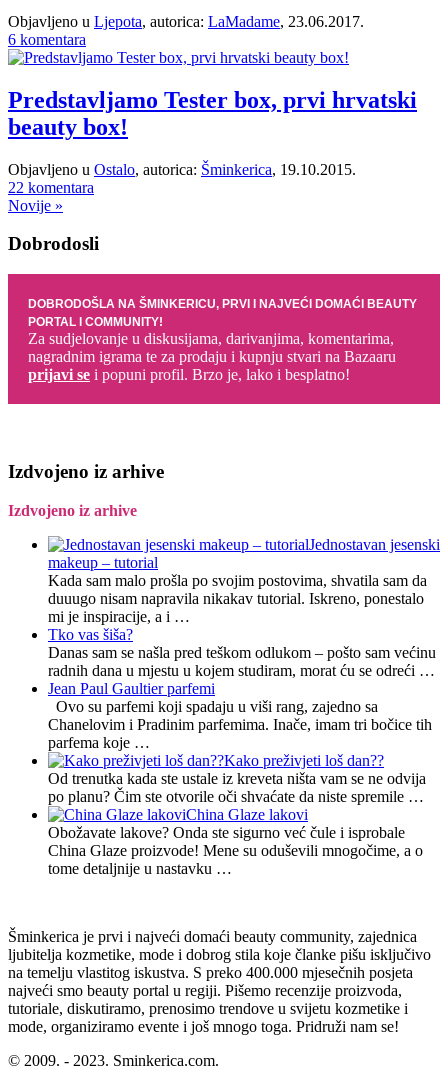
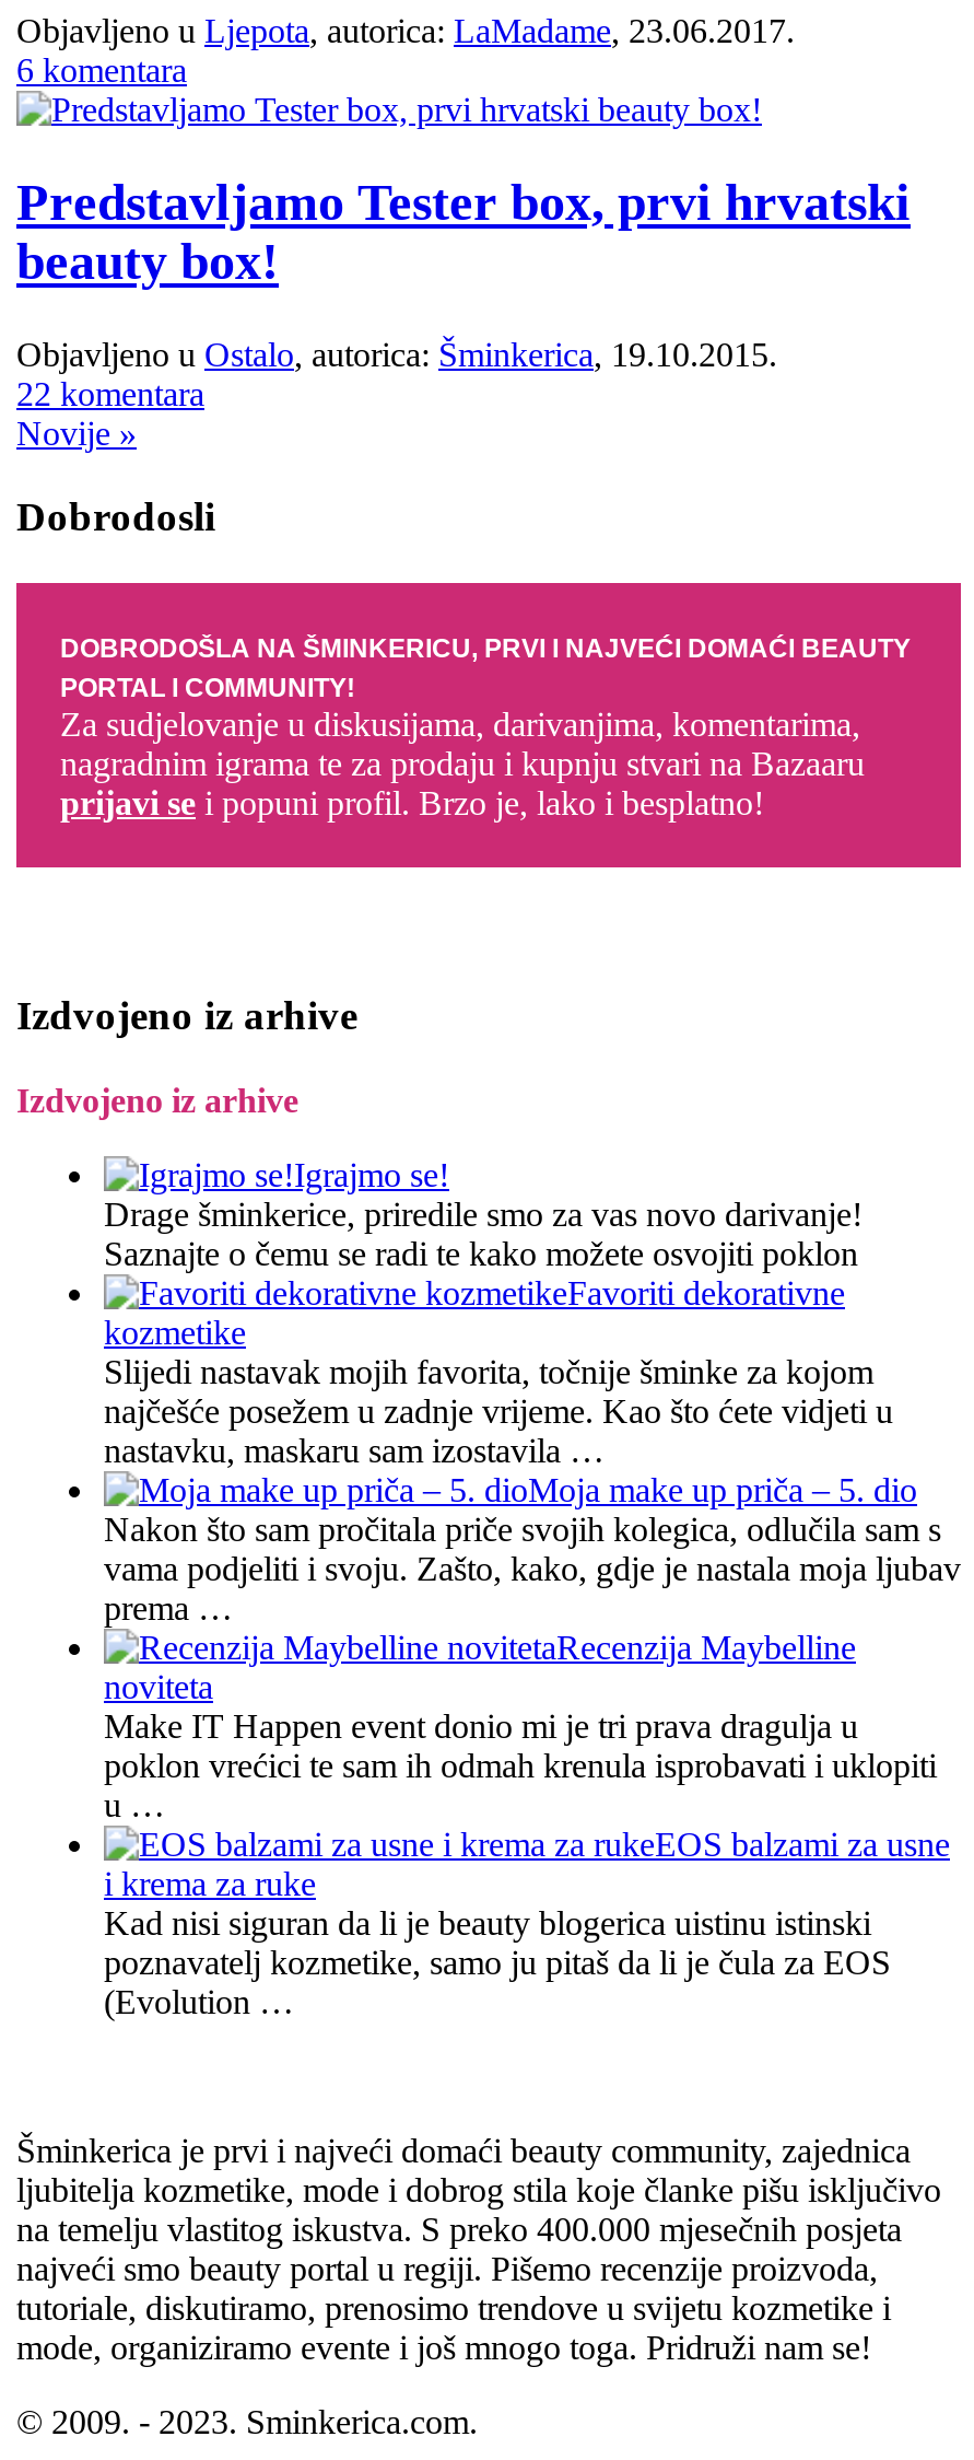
[48,535,440,876] Jednostavan jesenski | makeup – tutorial | Kada sam malo prošla po svojim postovima, shvatila sam da | duuugo nisam napravila nikakav tutorial. Iskreno, ponestalo | mi je inspiracije, a i … | Tko vas šiša? | Danas sam se našla pred teškom odlukom – pošto sam većinu | radnih dana u mjestu u kojem studiram, morat ću se odreći … | Jean Paul Gaultier parfemi | Ovo su parfemi koji spadaju u viši rang, zajedno sa | Chanelovim i Pradinim parfemima. Inače, imam tri bočice tih | parfema koje … | Kako preživjeti loš dan?? | Od trenutka kada ste ustale iz kreveta ništa vam se ne odvija | po planu? Čim ste otvorile oči shvaćate da niste spremile … | China Glaze lakovi | Obožavate lakove? Onda ste sigurno već čule i isprobale | China Glaze proizvode! Mene su oduševili mnogočime, a o | tome detaljnije u nastavku … -> [104,1155,961,2019] Igrajmo se! | Drage šminkerice, priredile smo za vas novo darivanje! | Saznajte o čemu se radi te kako možete osvojiti poklon | Favoriti dekorativne | kozmetike | Slijedi nastavak mojih favorita, točnije šminke za kojom | najčešće posežem u zadnje vrijeme. Kao što ćete vidjeti u | nastavku, maskaru sam izostavila … | Moja make up priča – 5. dio | Nakon što sam pročitala priče svojih kolegica, odlučila sam s | vama podjeliti i svoju. Zašto, kako, gdje je nastala moja ljubav | prema … | Recenzija Maybelline | noviteta | Make IT Happen event donio mi je tri prava dragulja u | poklon vrećici te sam ih odmah krenula isprobavati i uklopiti | u … | EOS balzami za usne | i krema za ruke | Kad nisi siguran da li je beauty blogerica uistinu istinski | poznavatelj kozmetike, samo ju pitaš da li je čula za EOS | (Evolution …

